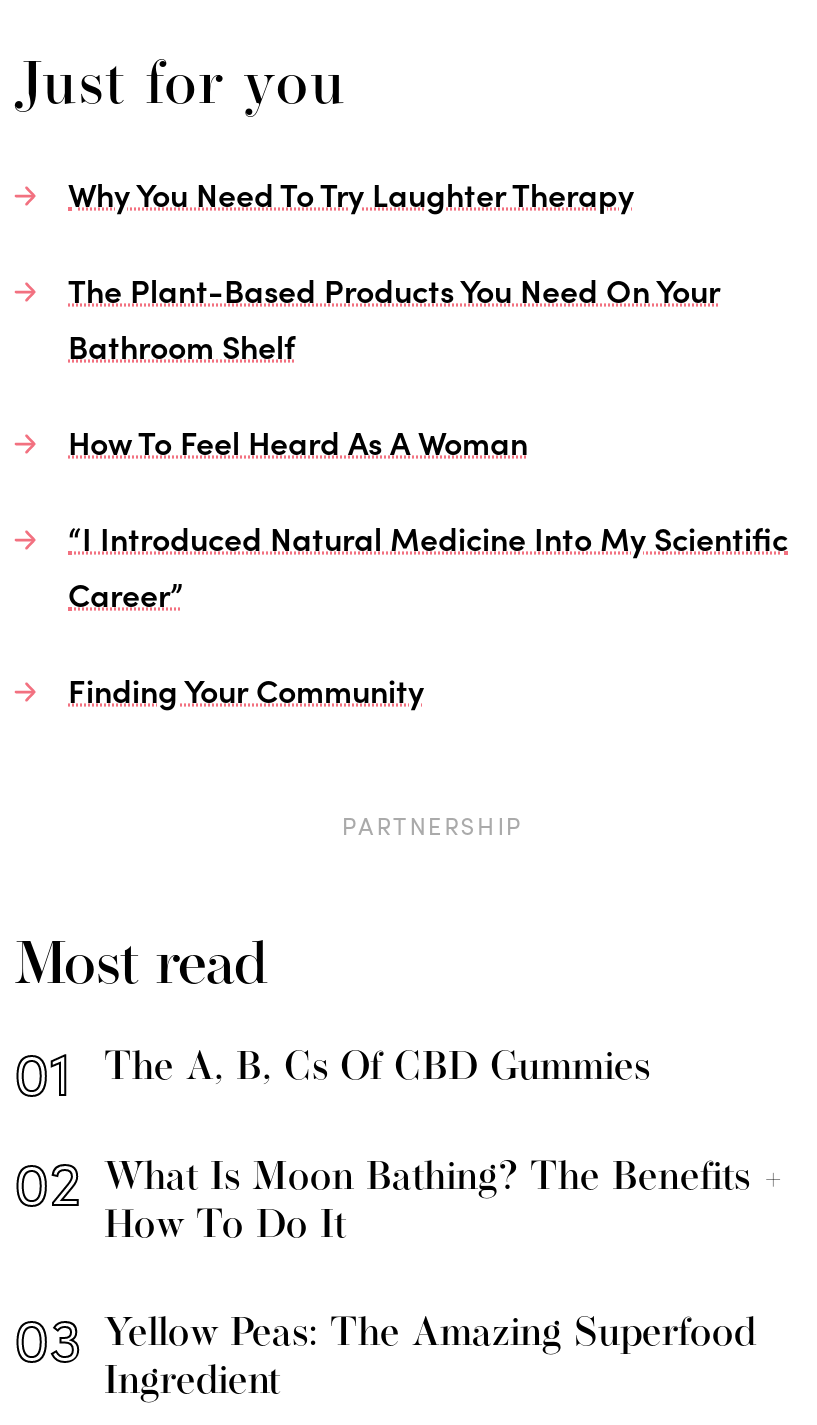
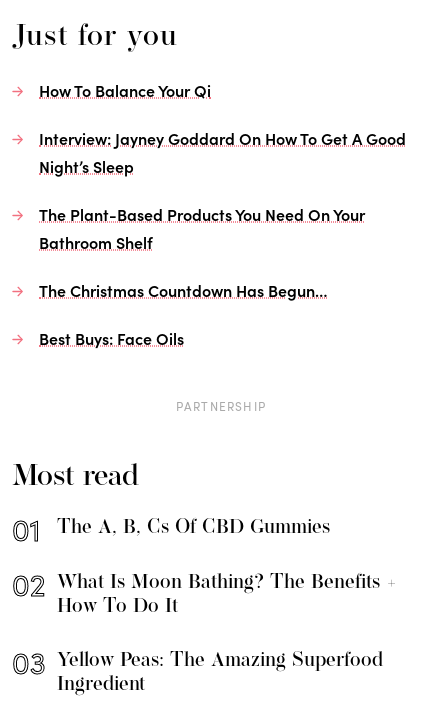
[68,172,634,216] Why You Need To Try Laughter Therapy -> [39,79,406,177] How To Balance Your Qi | Interview: Jayney Goddard On How To Get A Good | Night’s Sleep
moved [68,268,720,368] -> [39,203,365,253]: The Plant-Based Products You Need On Your | Bathroom Shelf
[68,420,788,712] How To Feel Heard As A Woman | “I Introduced Natural Medicine Into My Scientific | Career” | Finding Your Community -> [39,279,328,349] The Christmas Countdown Has Begun… | Best Buys: Face Oils

